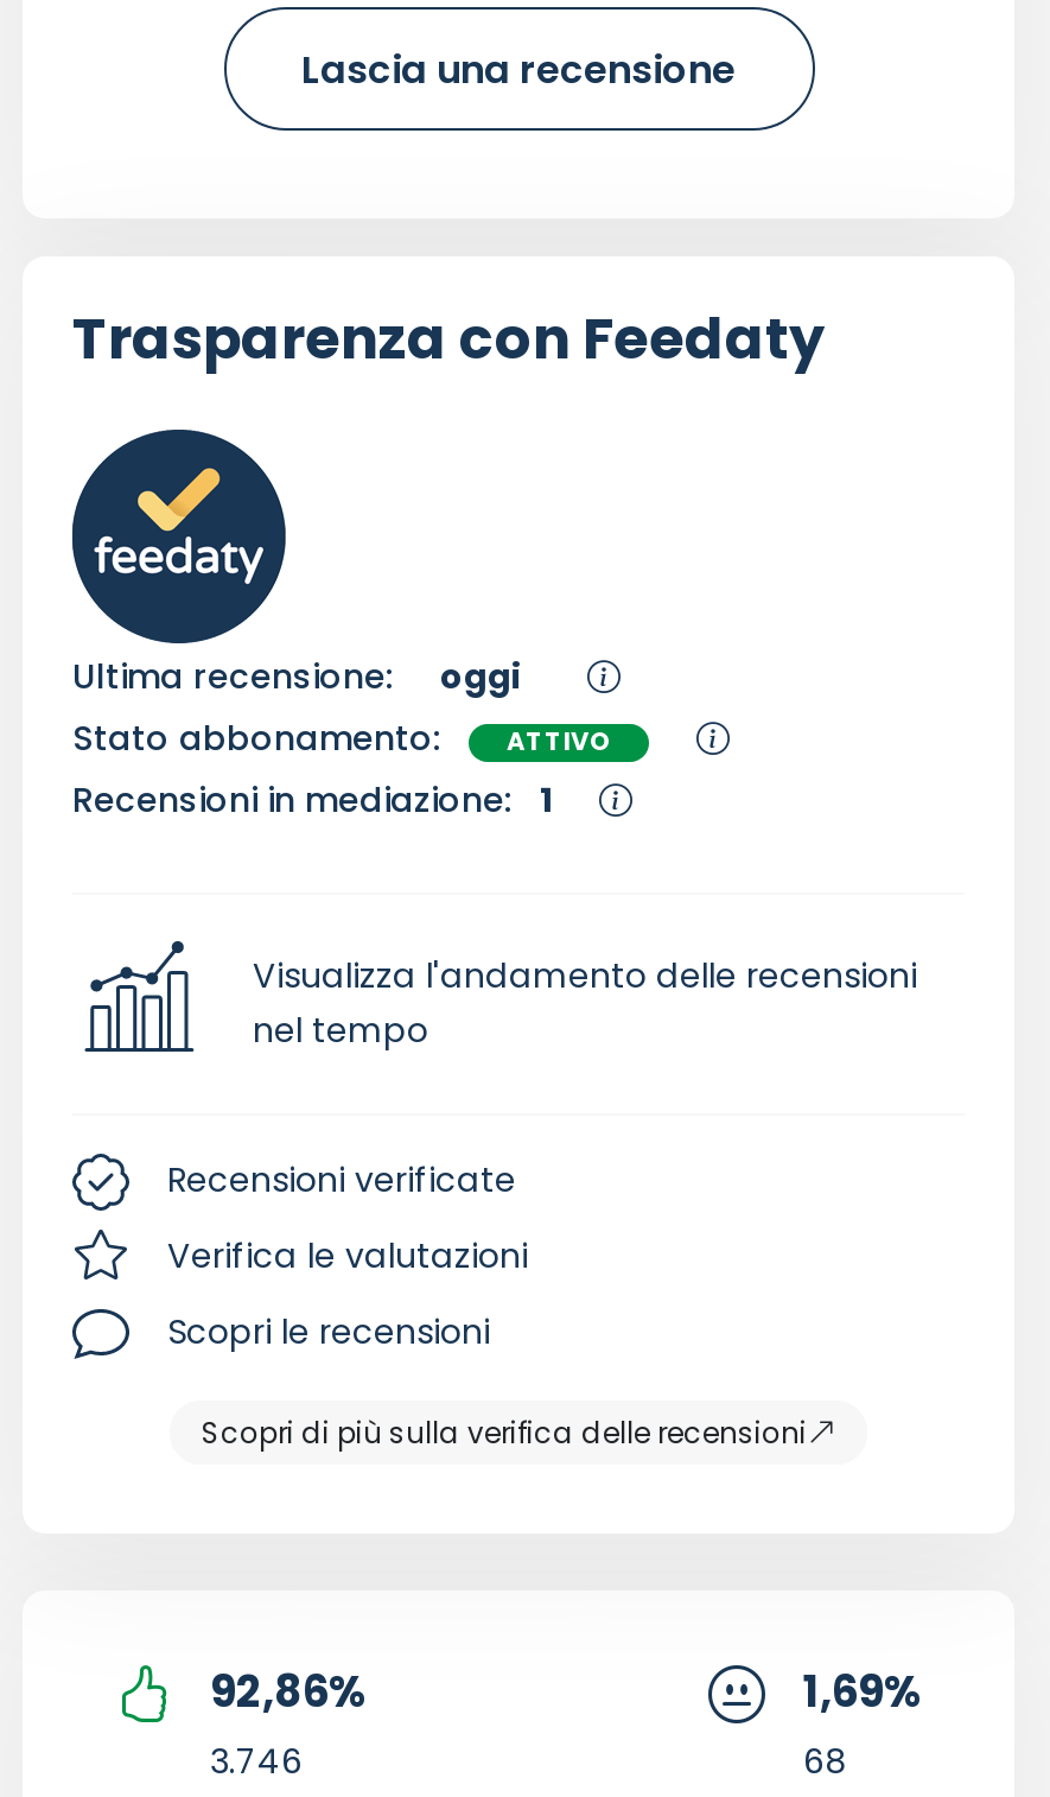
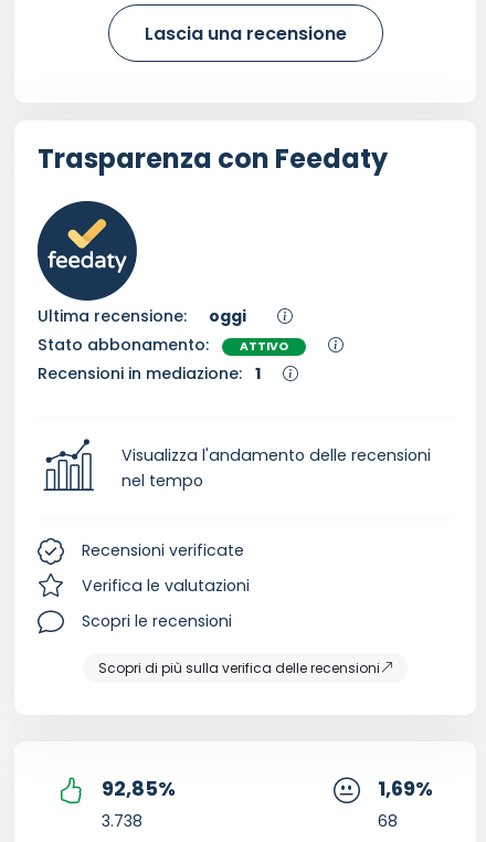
[210,1661,367,1721] 92,86% -> [102,774,176,802] 92,85%
[210,1737,303,1785] 3.746 -> [102,810,142,832] 3.738

